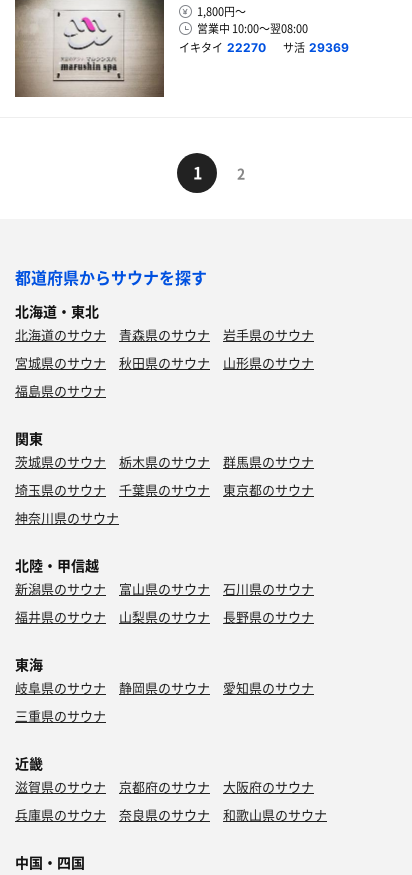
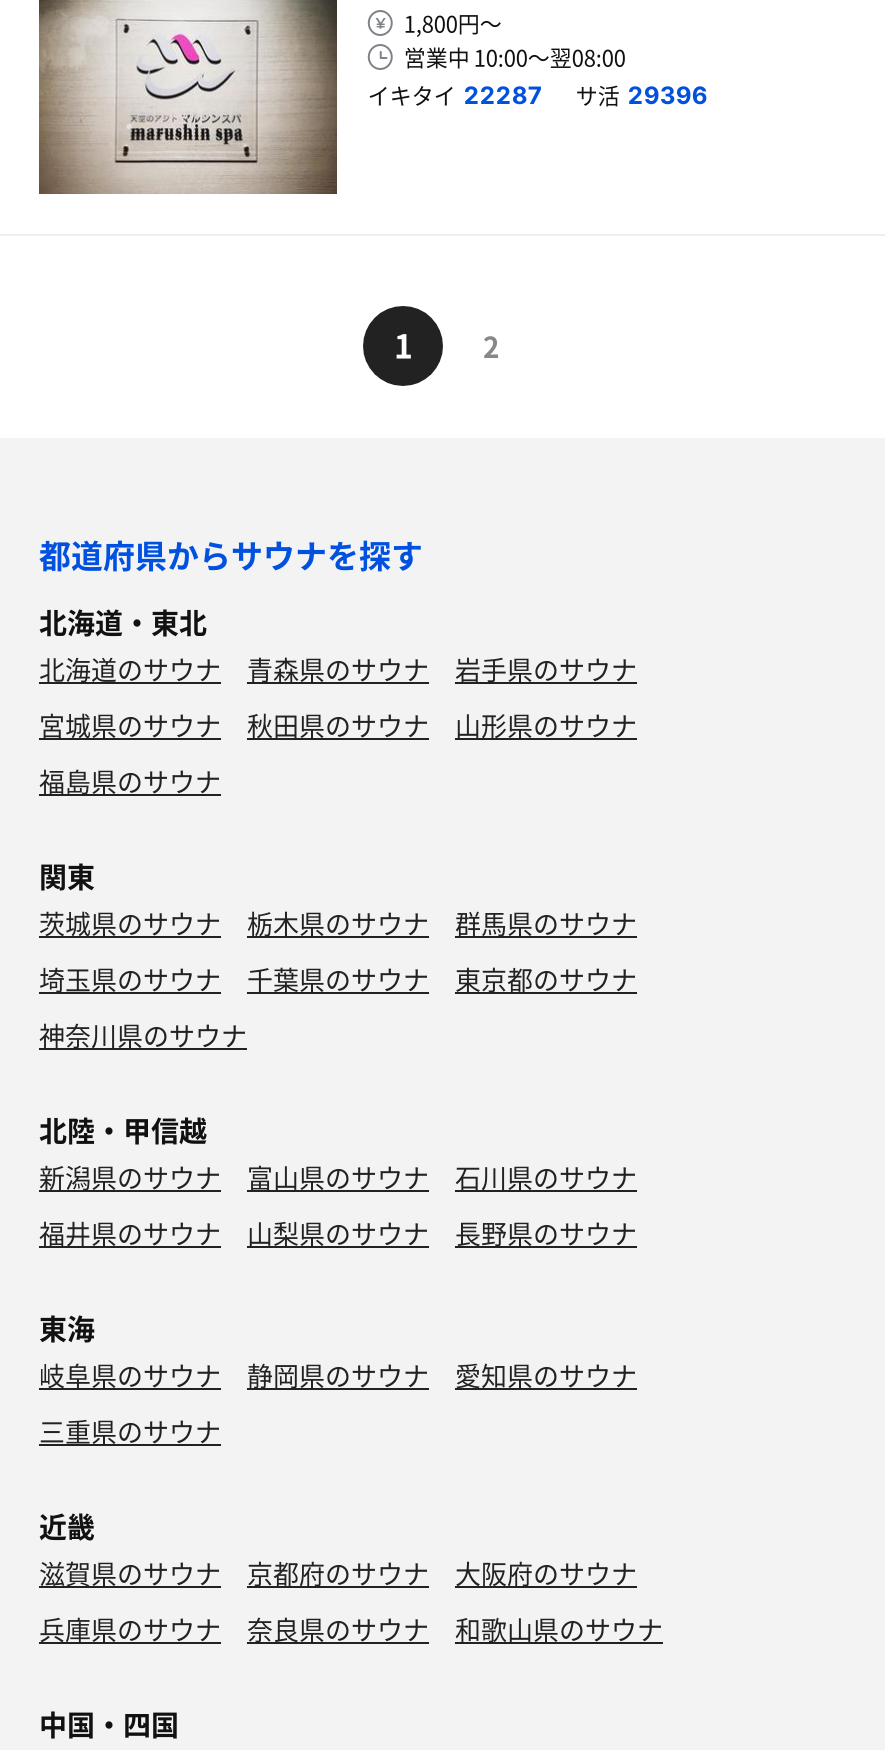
[179,39,266,56] イキタイ 22270 -> [368,78,542,112] イキタイ 22287
[283,39,349,56] サ活 29369 -> [576,78,708,112] サ活 29396

